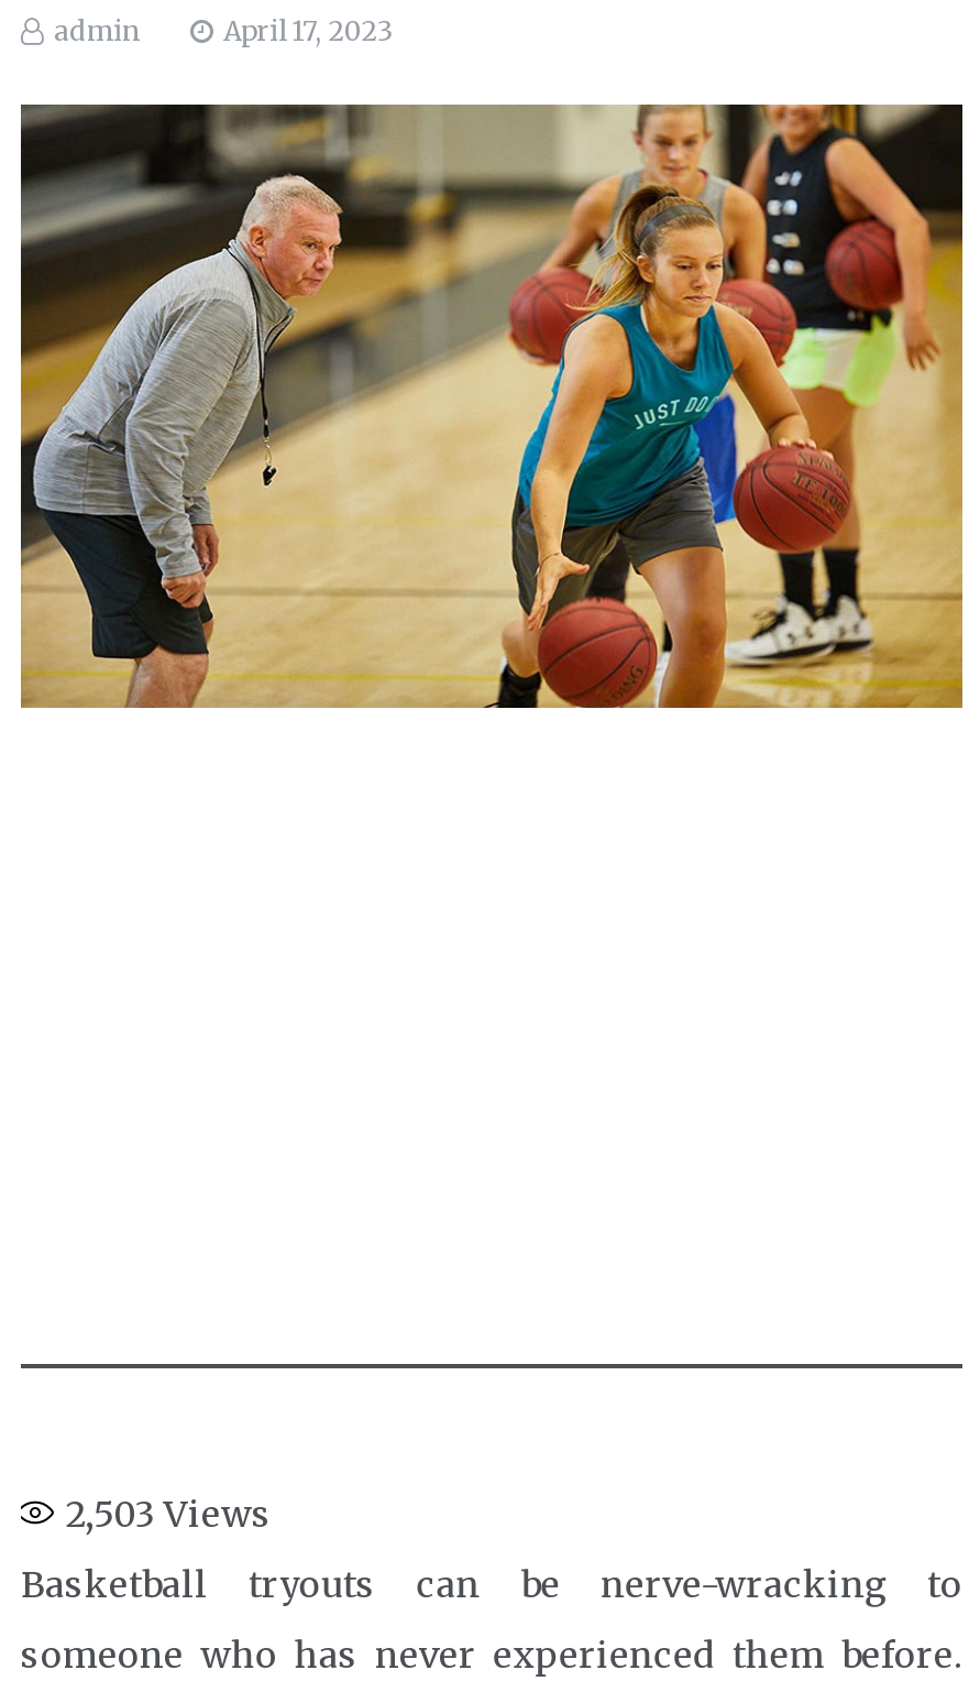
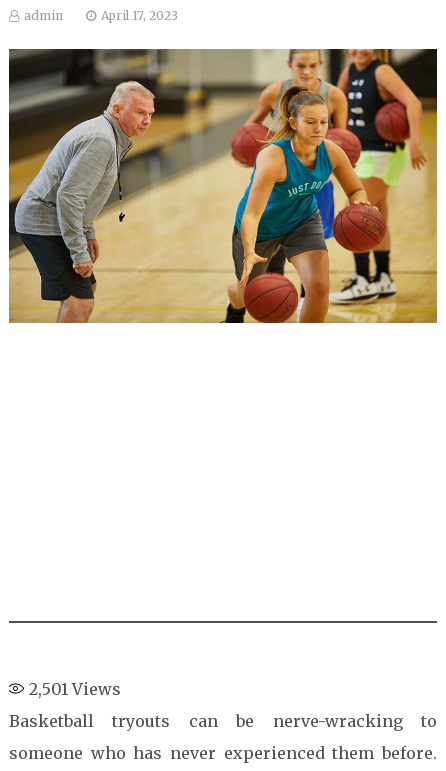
[65,1492,272,1536] 2,503 Views -> [29,679,121,699] 2,501 Views

